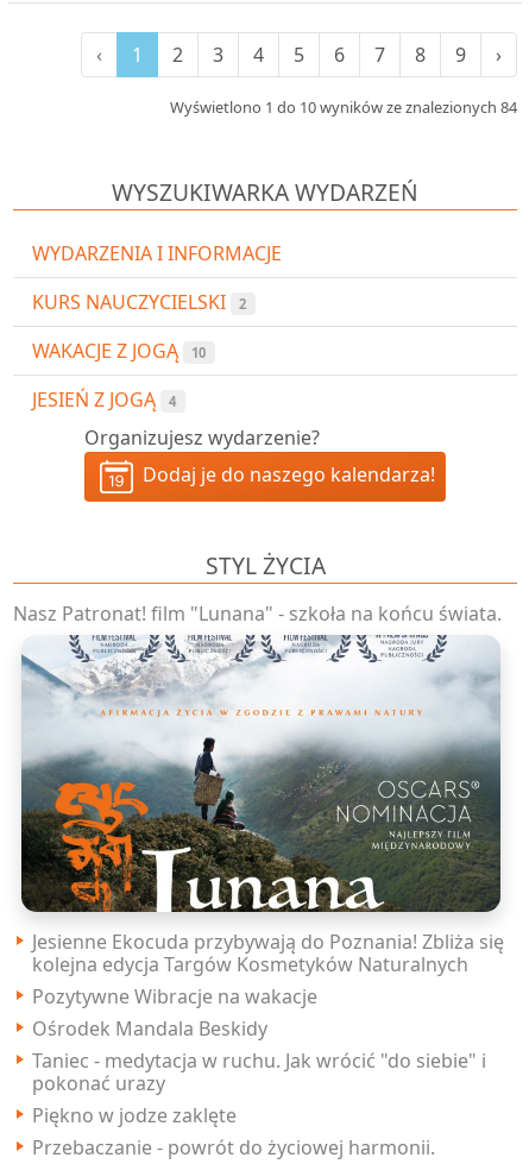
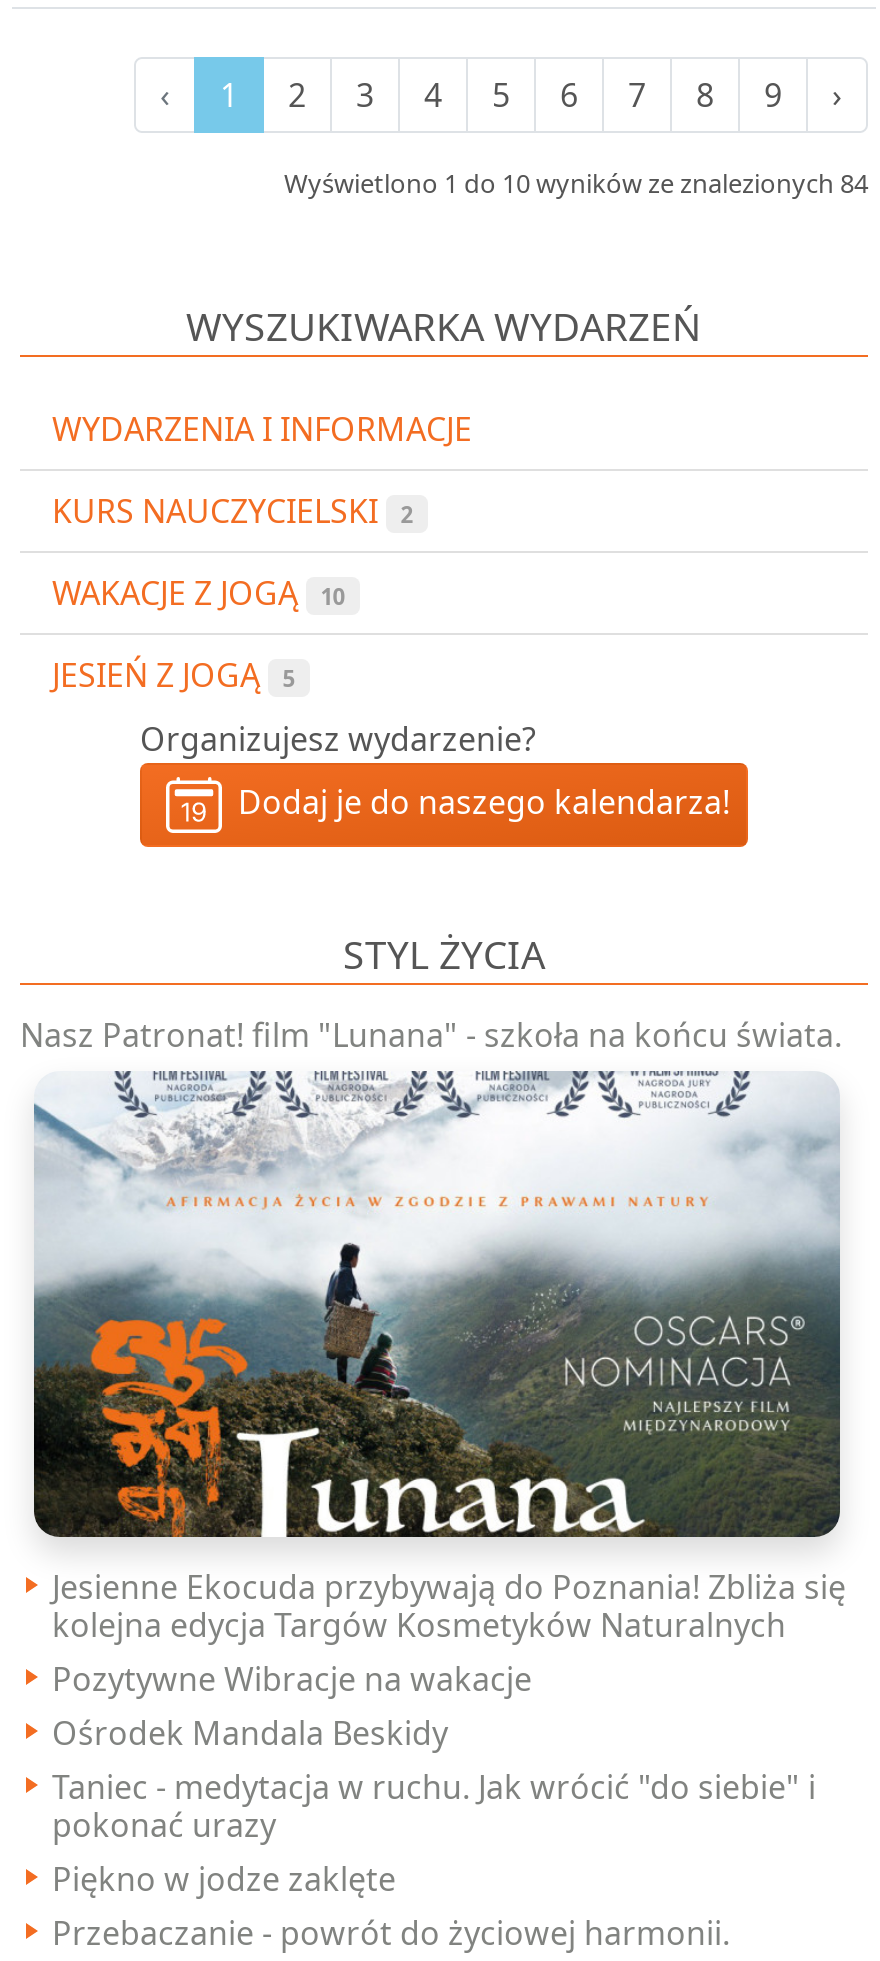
[32,387,176,413] JESIEŃ Z JOGĄ 4 -> [52,654,295,698] JESIEŃ Z JOGĄ 5

